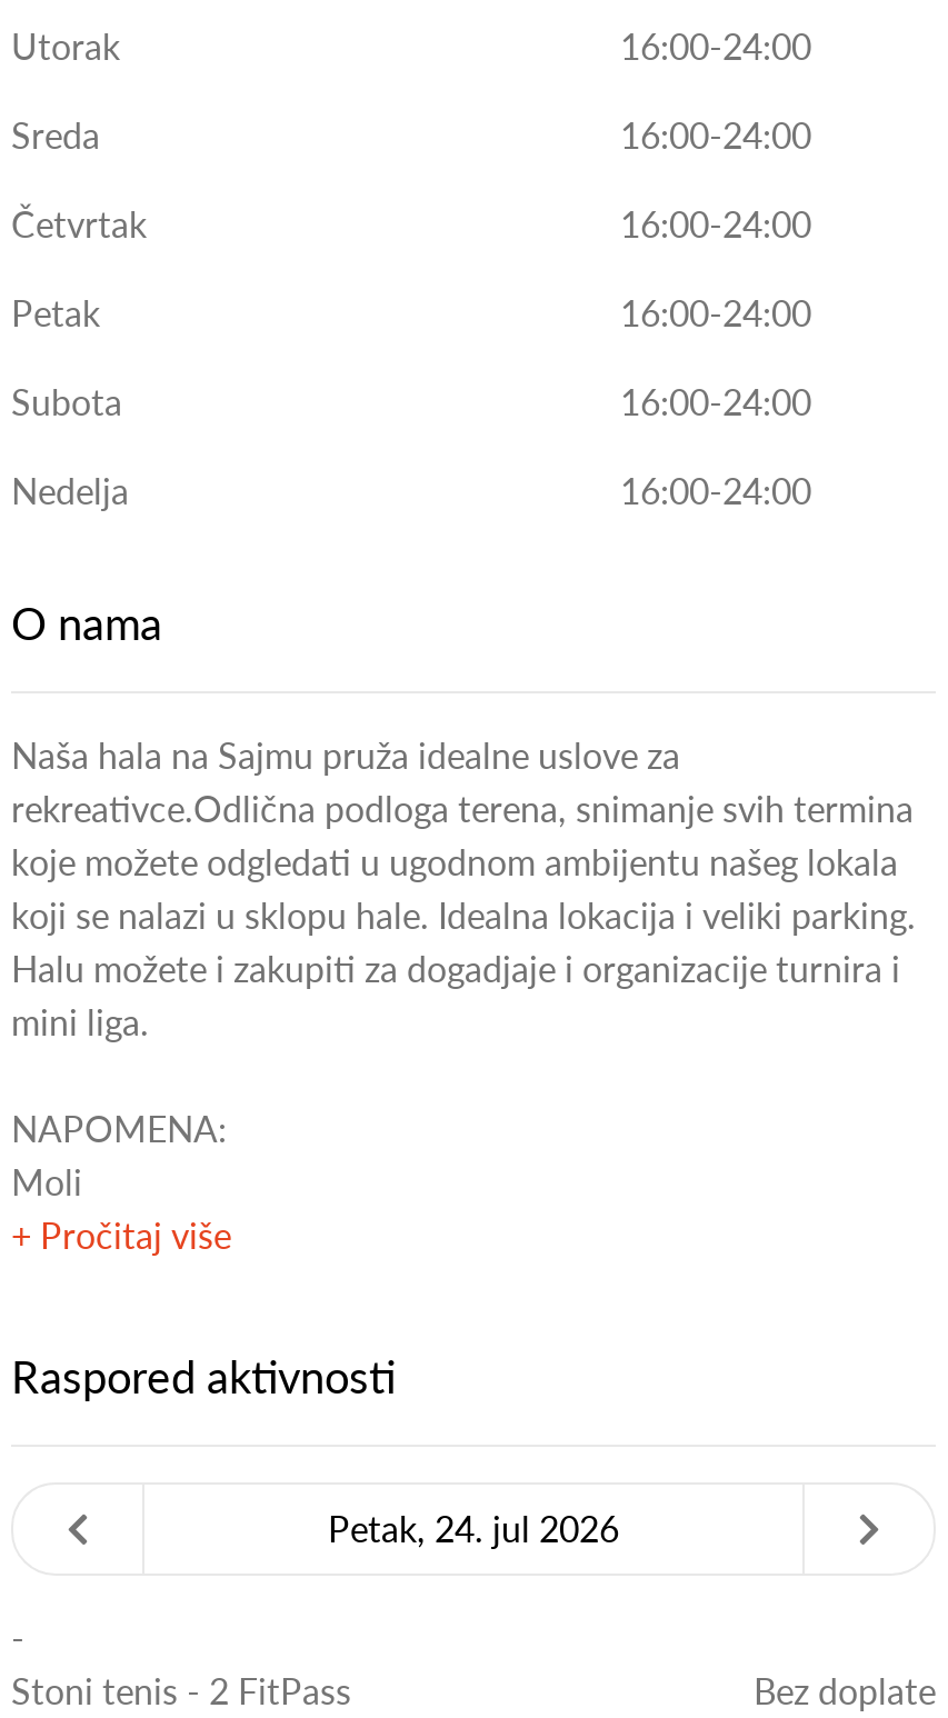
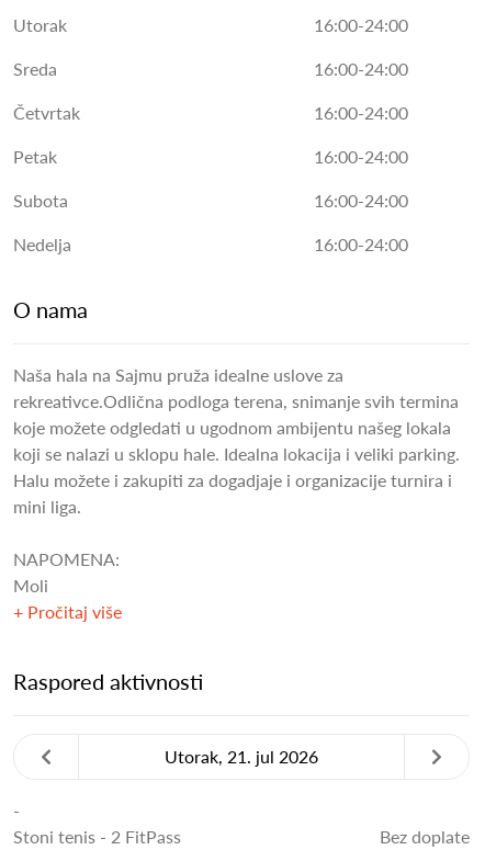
[328,1508,619,1550] Petak, 24. jul 2026 -> [165,746,318,767] Utorak, 21. jul 2026

